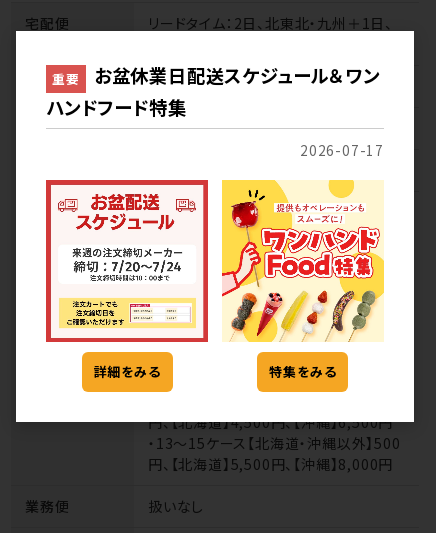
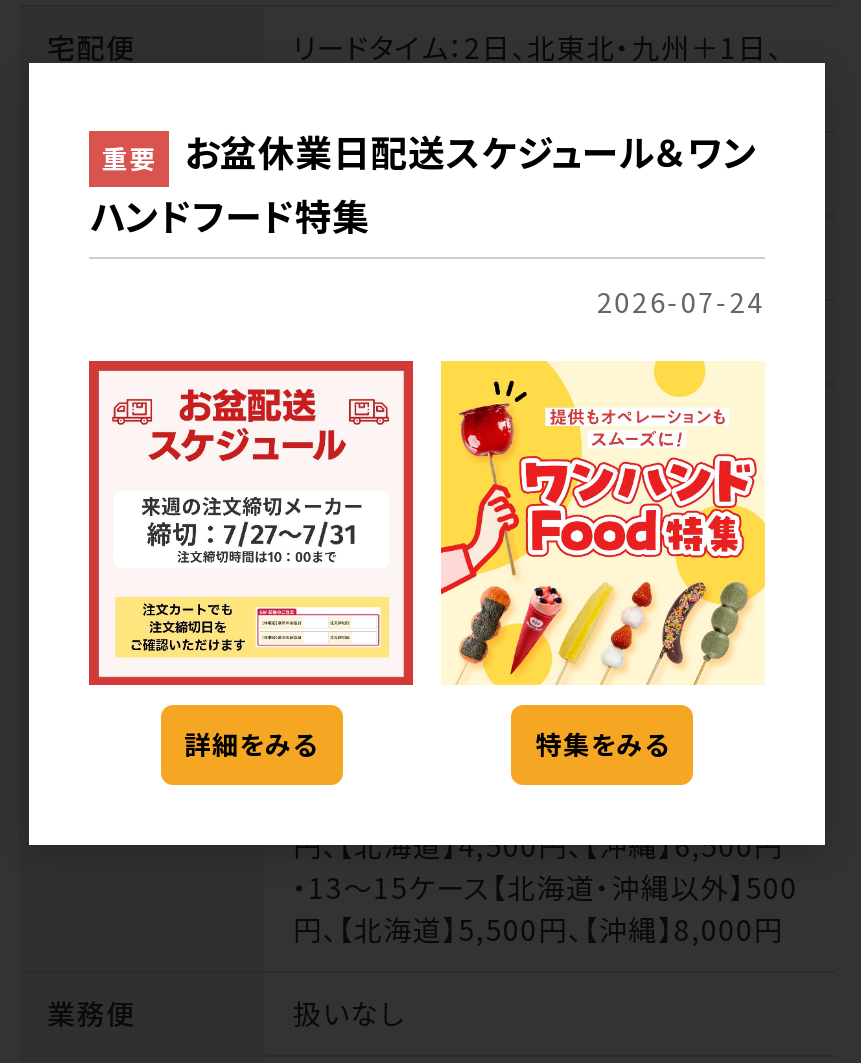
[300,140,384,160] 2026-07-17 -> [597,281,765,321] 2026-07-24

